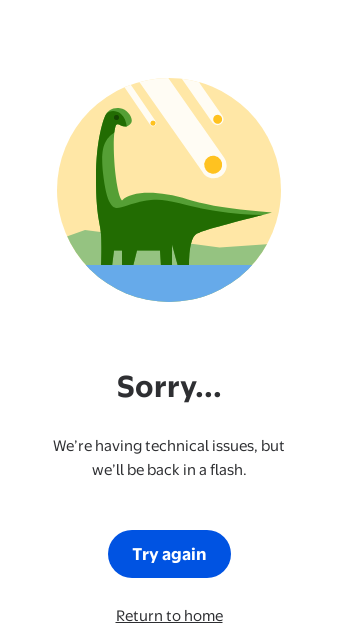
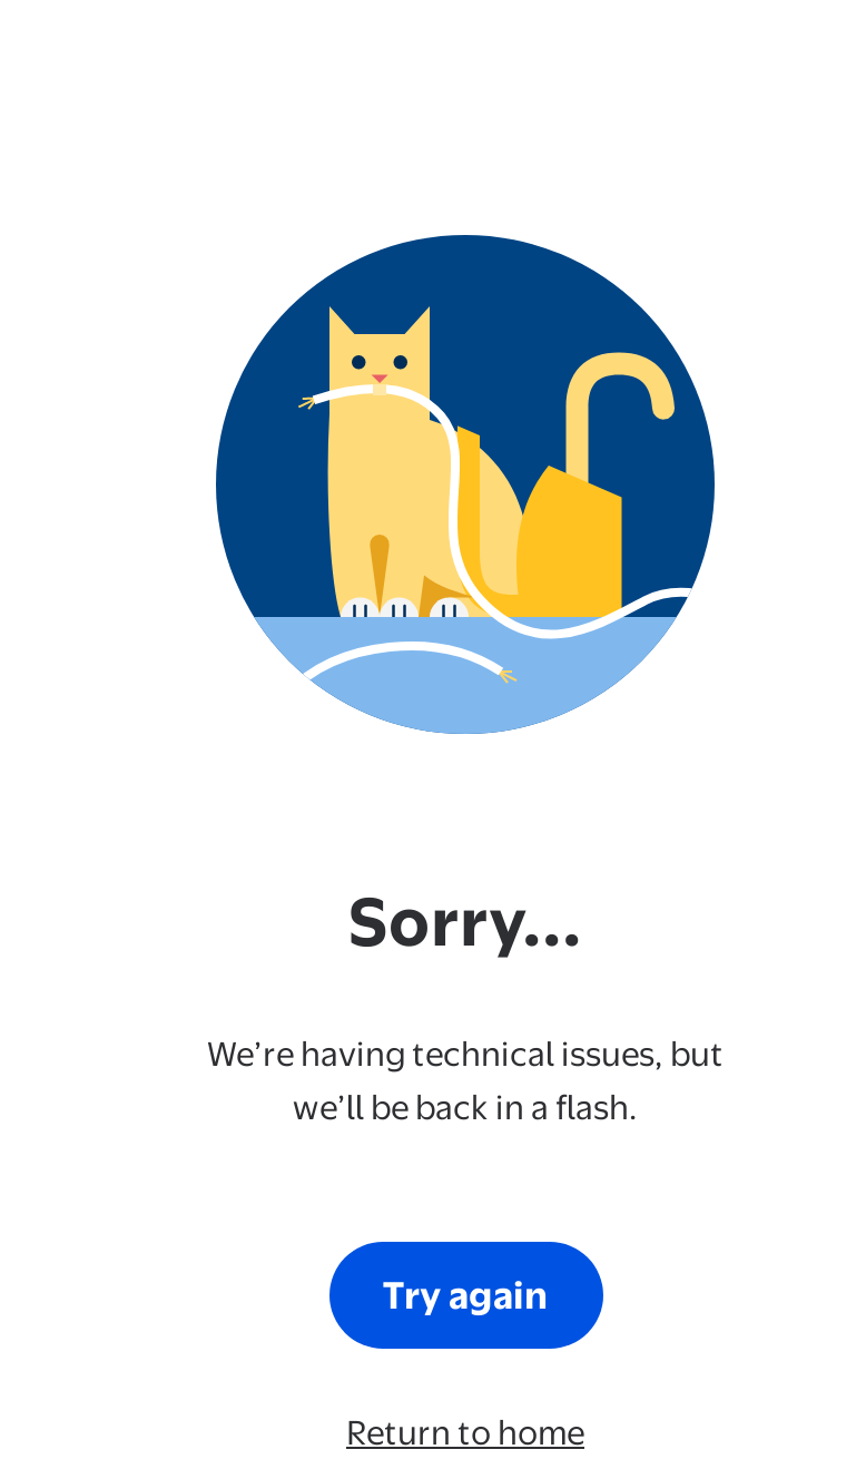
[57,78,281,279] [image] -> [214,233,717,685] [image]

